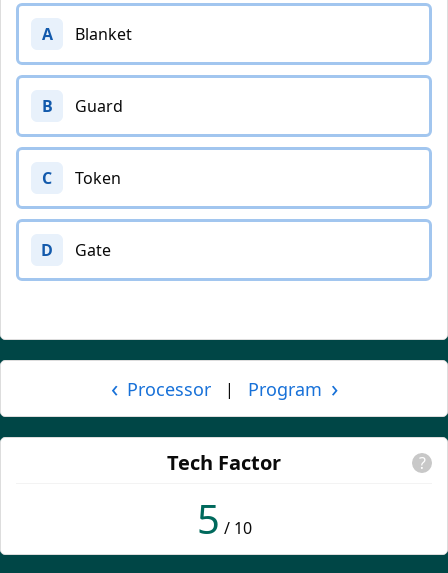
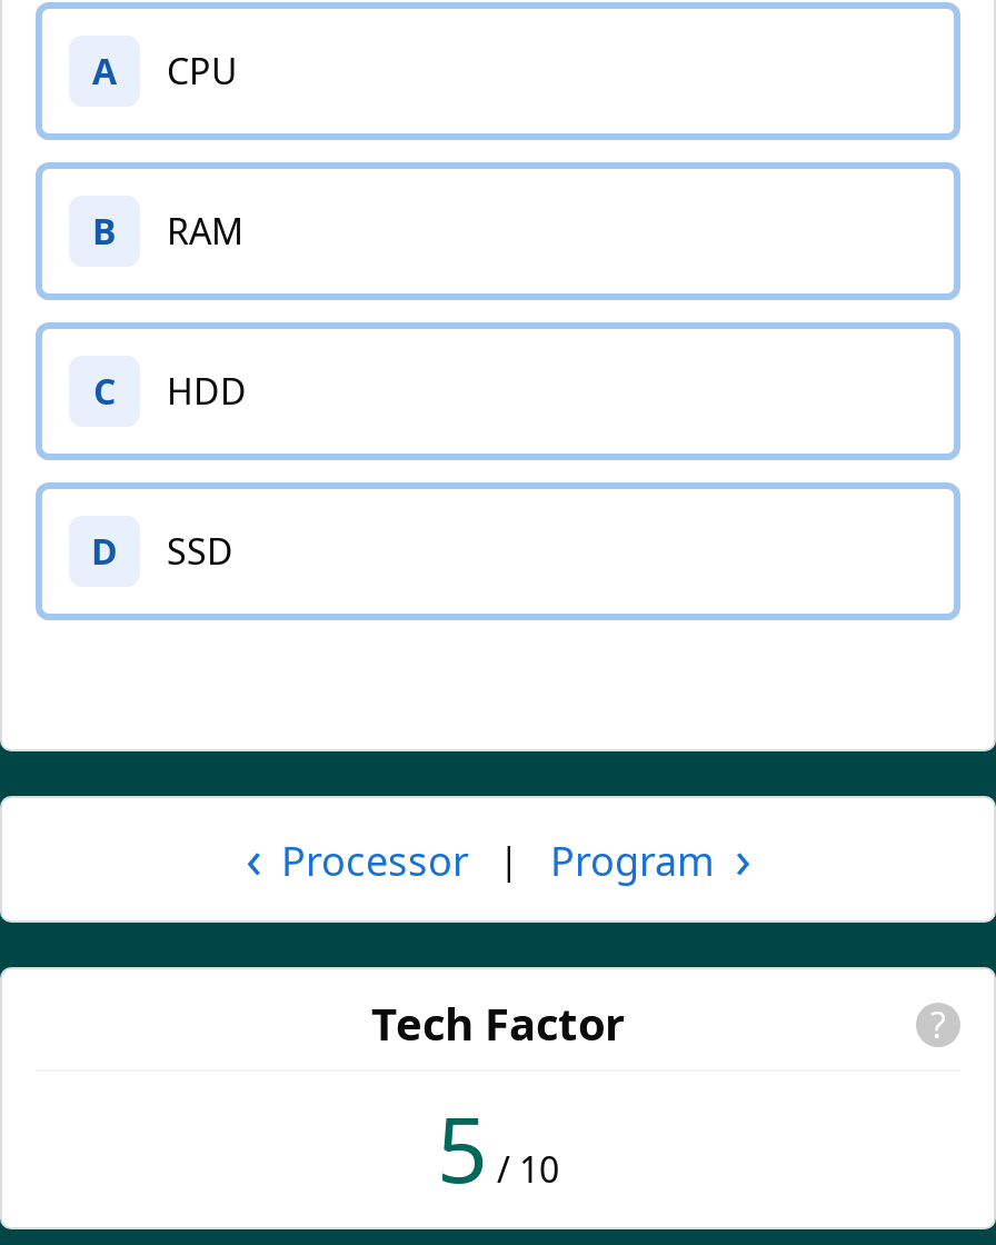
[75,23,132,45] Blanket -> [167,47,238,96] CPU
[75,95,123,117] Guard -> [167,207,245,256] RAM
[75,167,121,189] Token -> [167,367,247,416] HDD
[75,239,111,261] Gate -> [167,527,233,576] SSD

